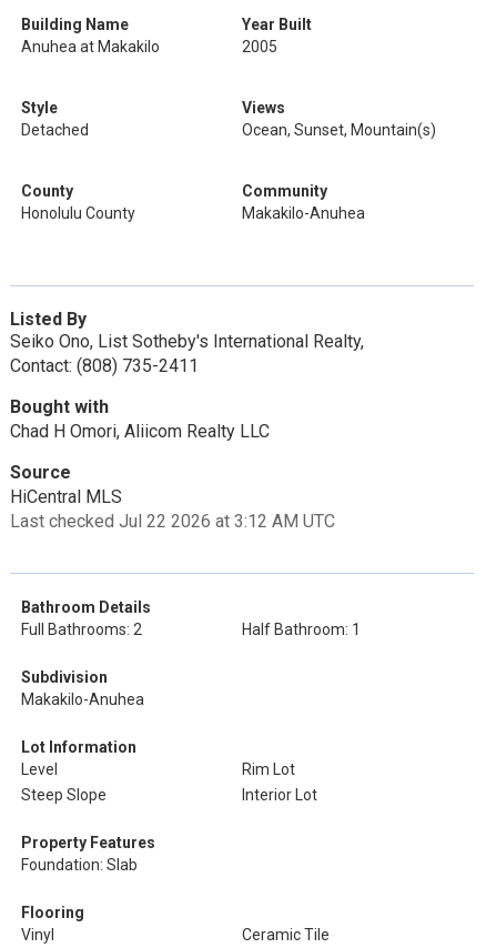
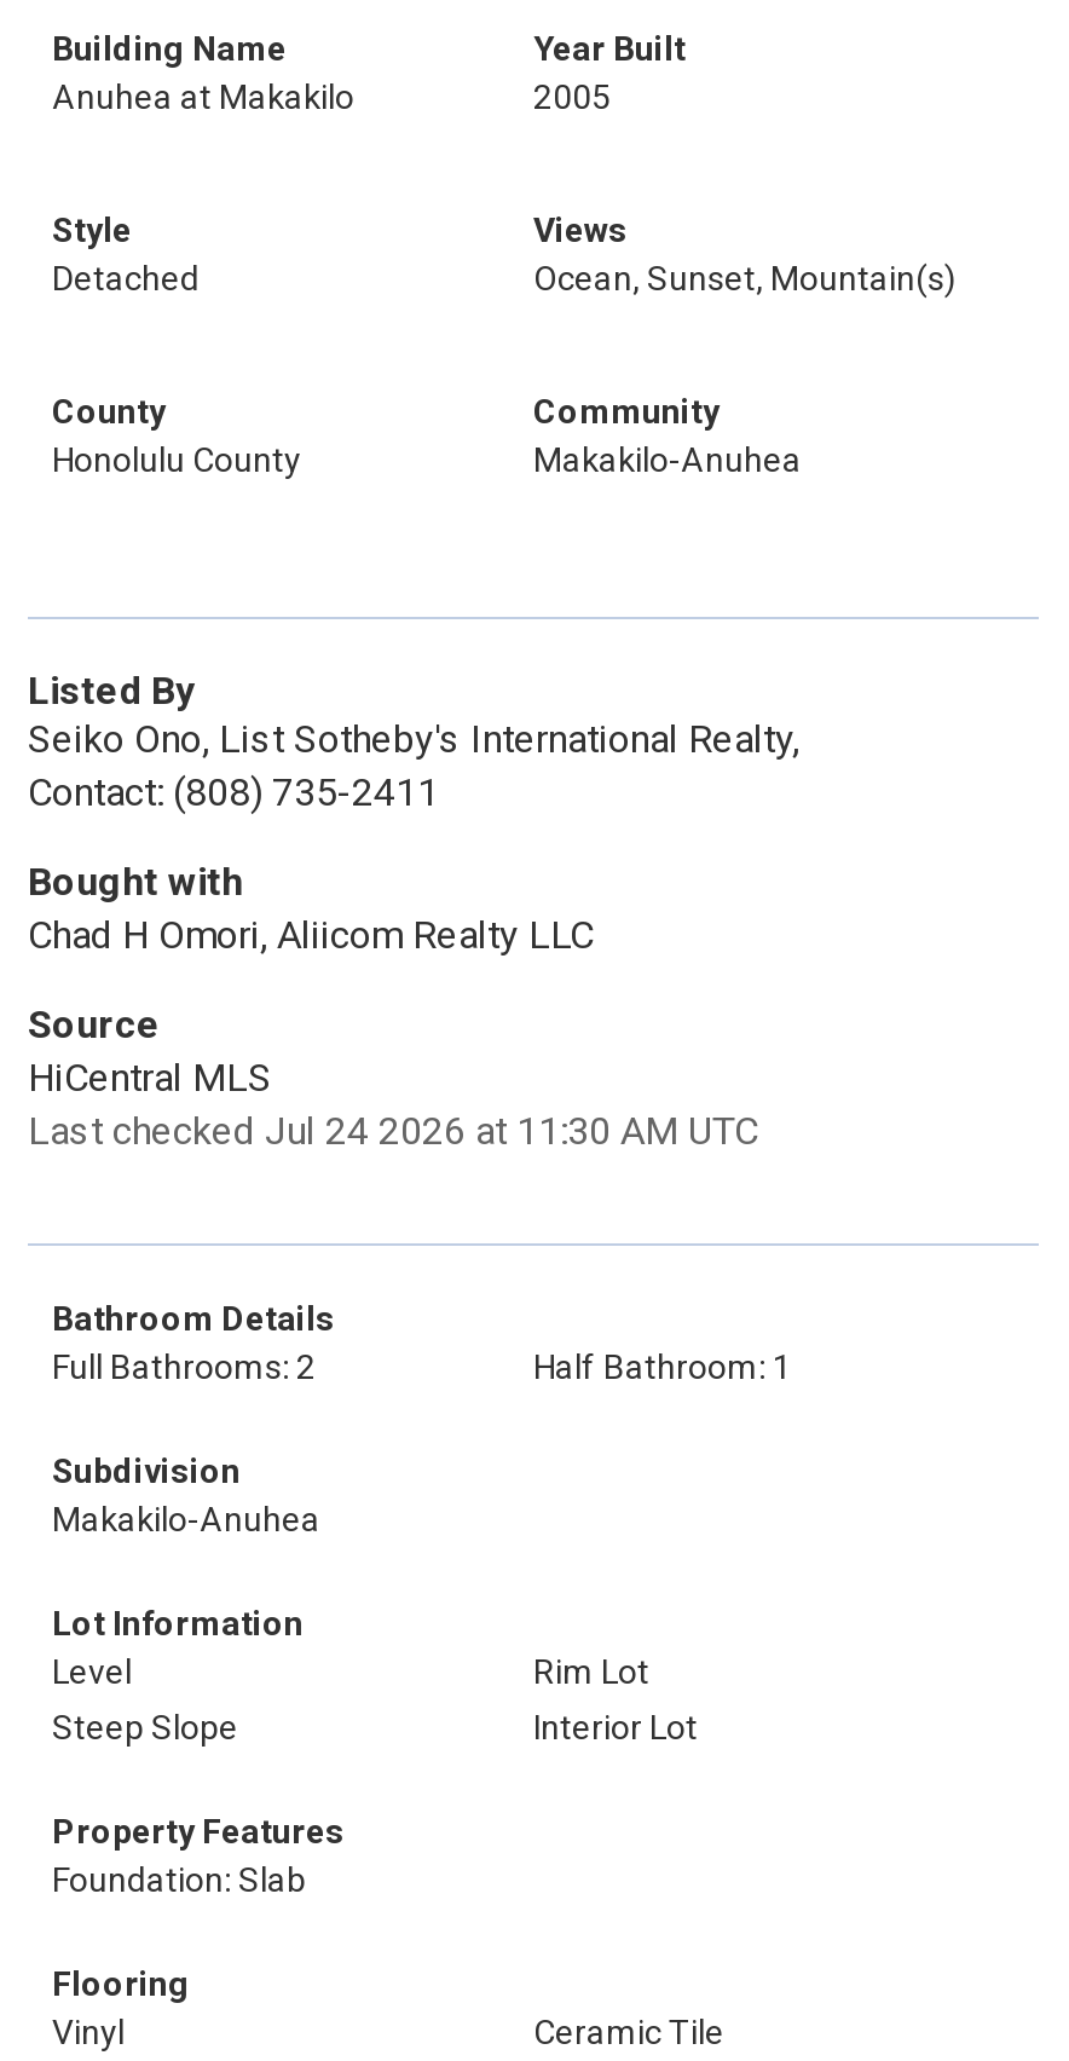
[10,511,335,532] Last checked Jul 22 2026 at 3:12 AM UTC -> [28,1108,758,1154] Last checked Jul 24 2026 at 11:30 AM UTC

